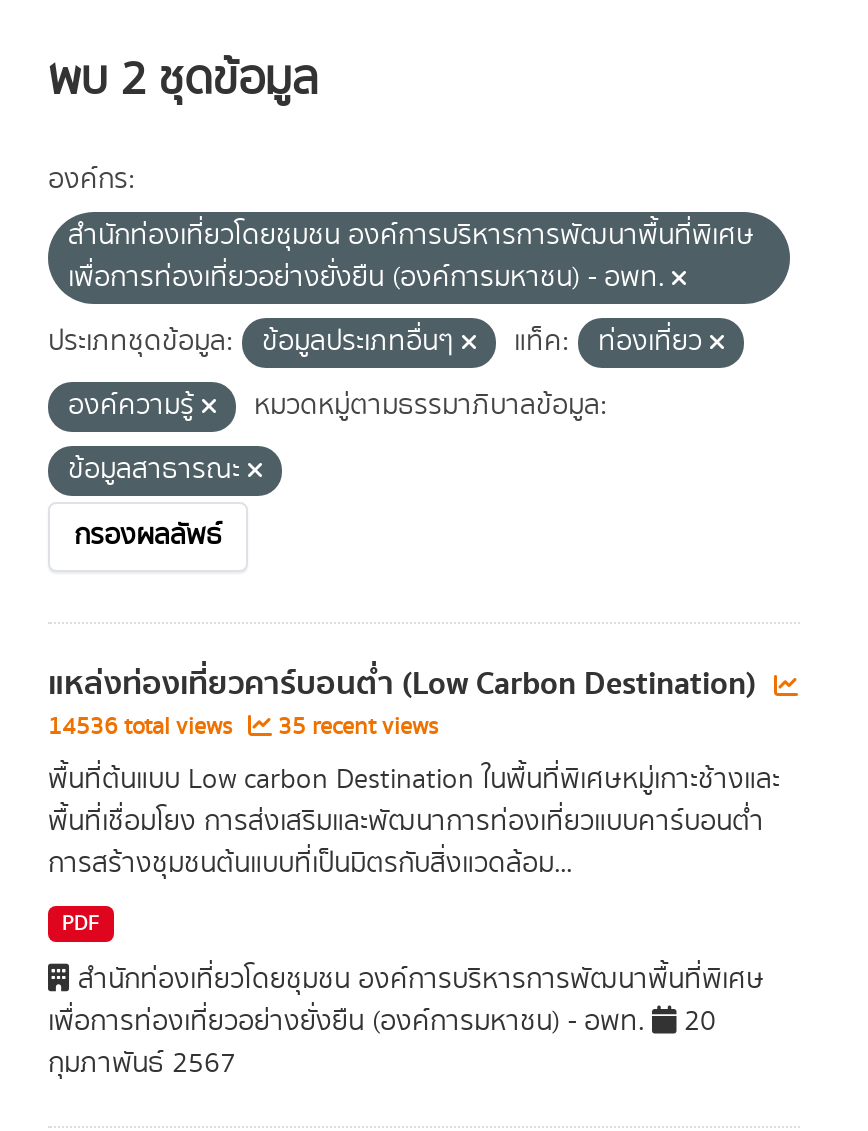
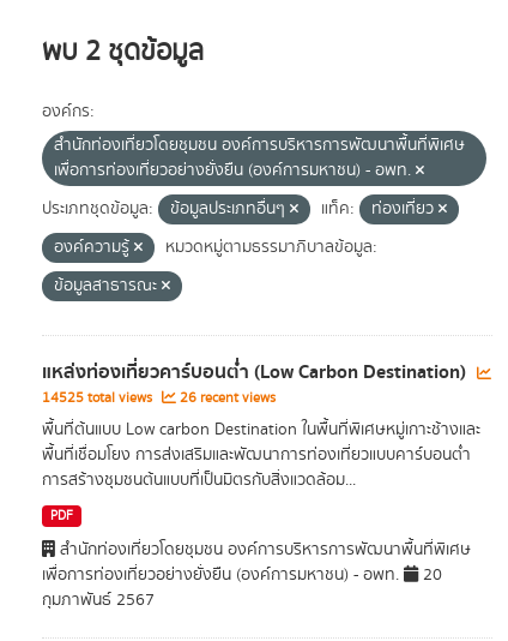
[74,516,222,556] กรองผลลัพธ์ -> none
[48,710,238,744] 14536 total views -> [42,387,156,408] 14525 total views
[272,710,438,744] 35 recent views -> [176,387,276,408] 26 recent views

